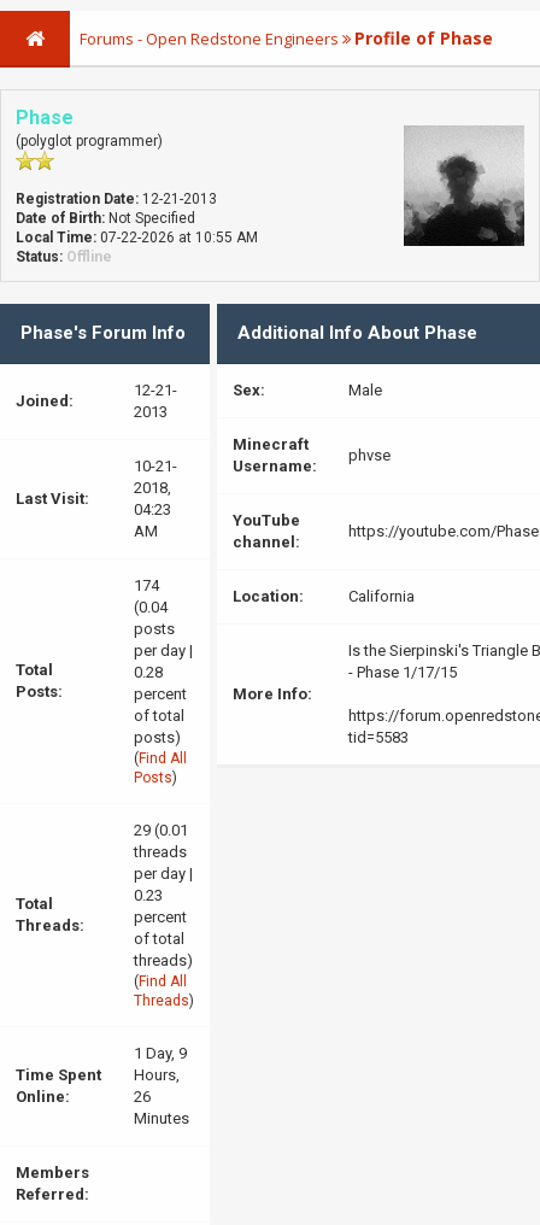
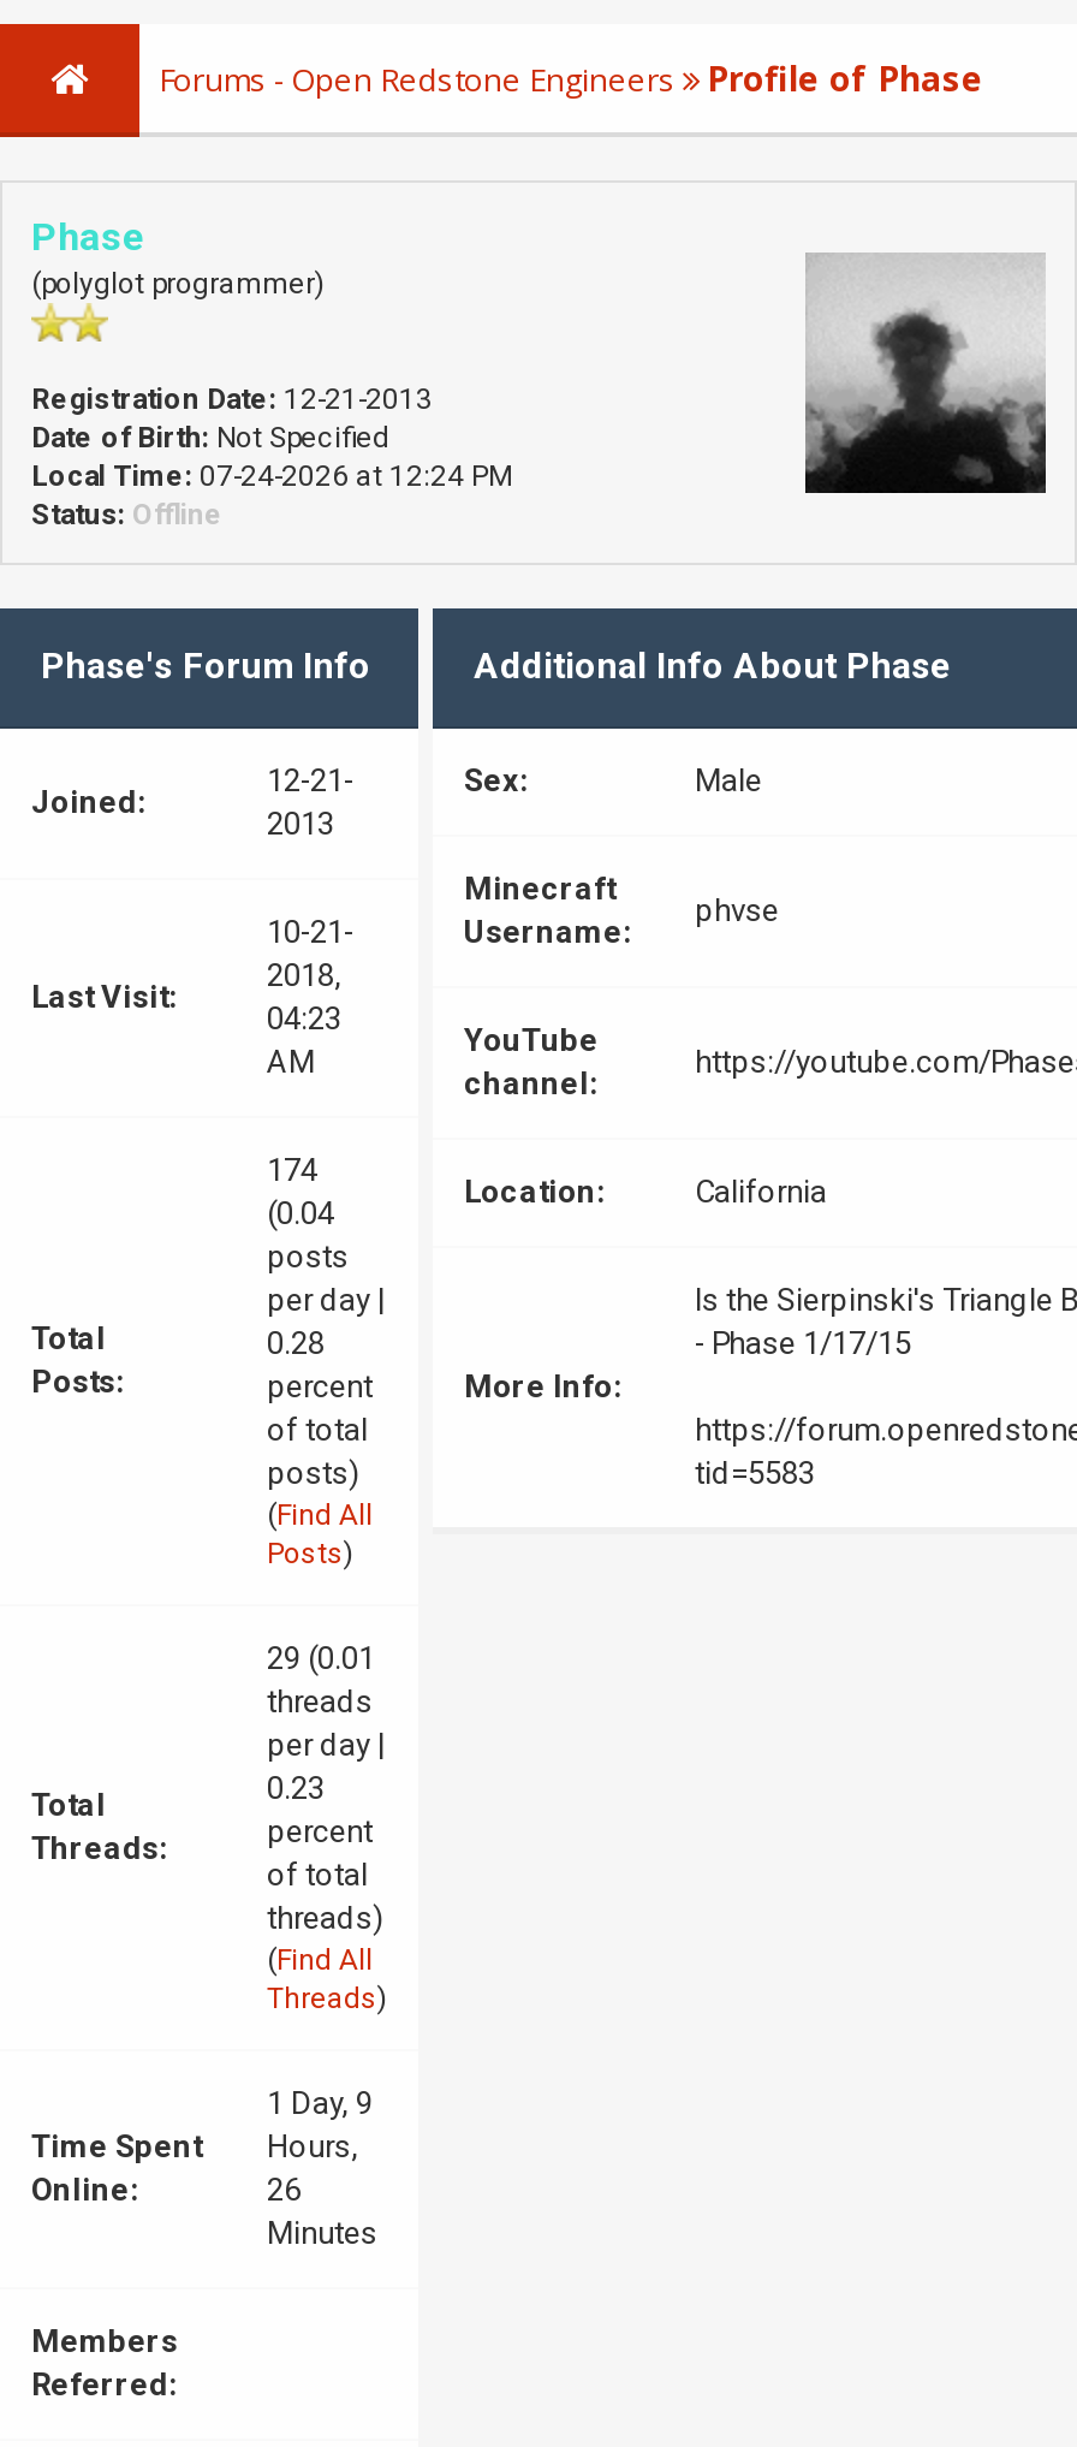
[16,229,258,246] Local Time: 07-22-2026 at 10:55 AM -> [31,460,512,493] Local Time: 07-24-2026 at 12:24 PM

